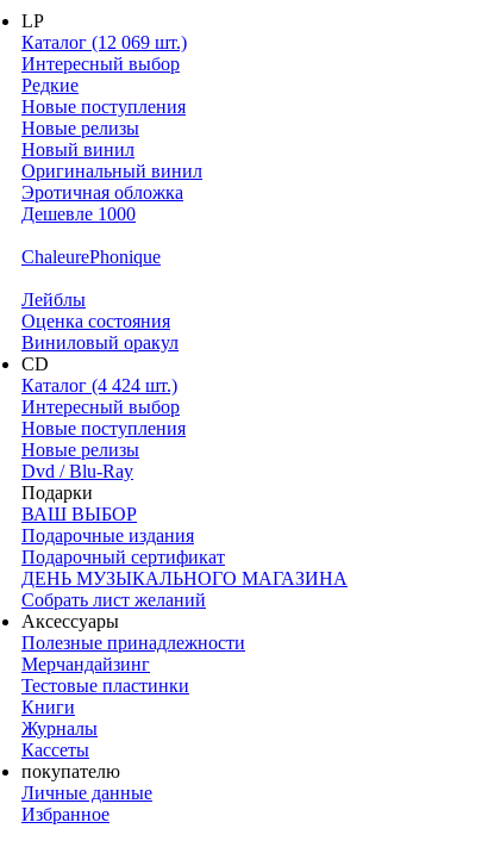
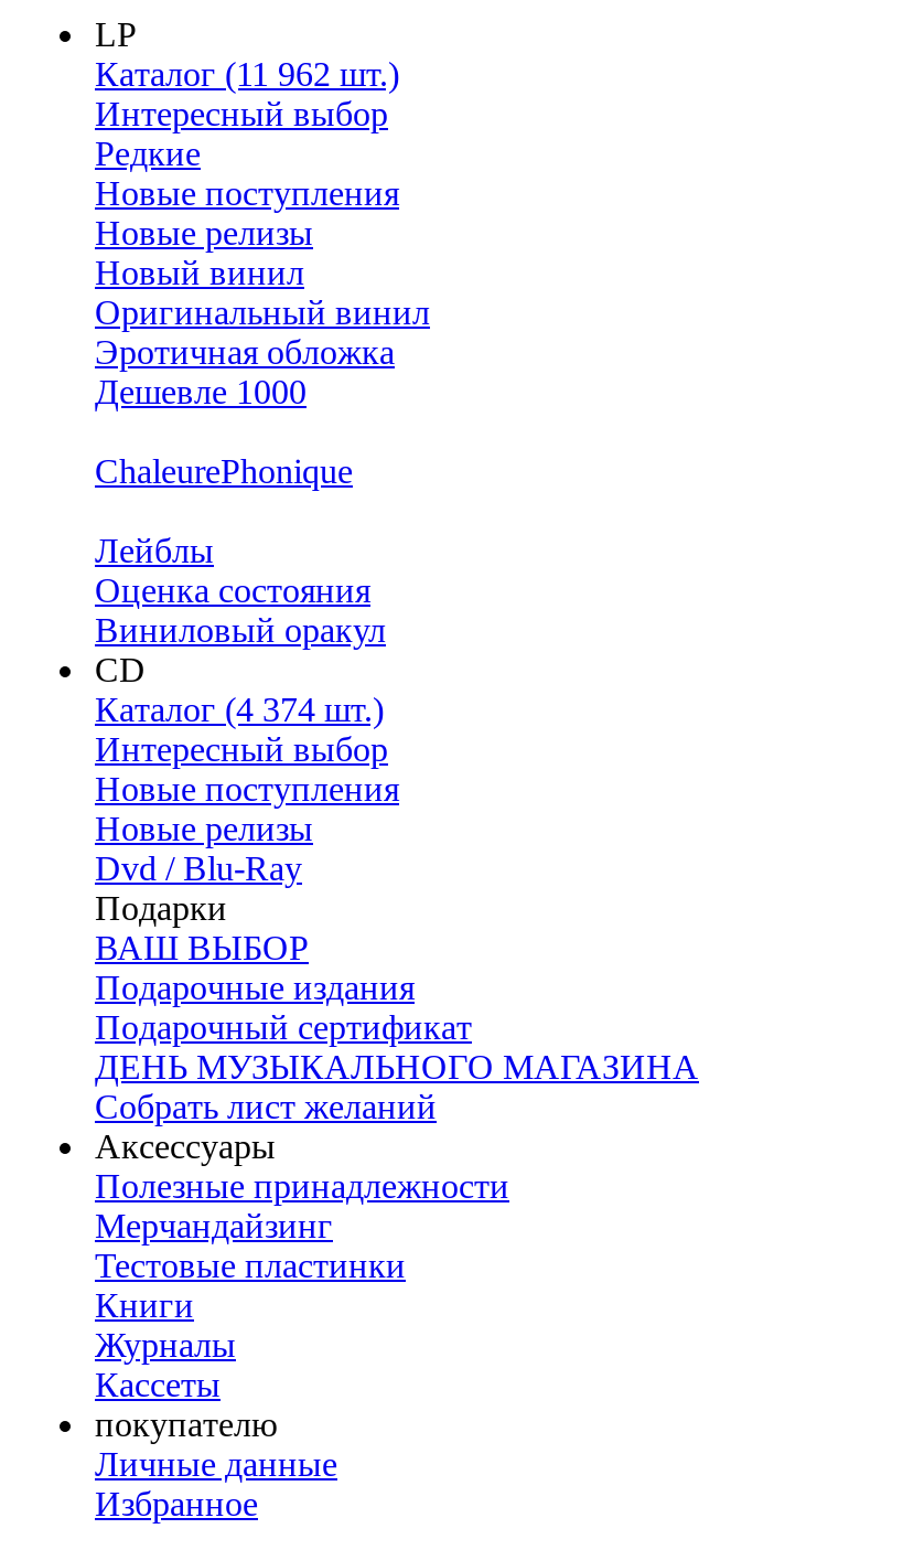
[21,33,187,53] Каталог (12 069 шт.) -> [95,56,399,94] Каталог (11 962 шт.)
[21,376,177,396] Каталог (4 424 шт.) -> [95,691,384,729] Каталог (4 374 шт.)

